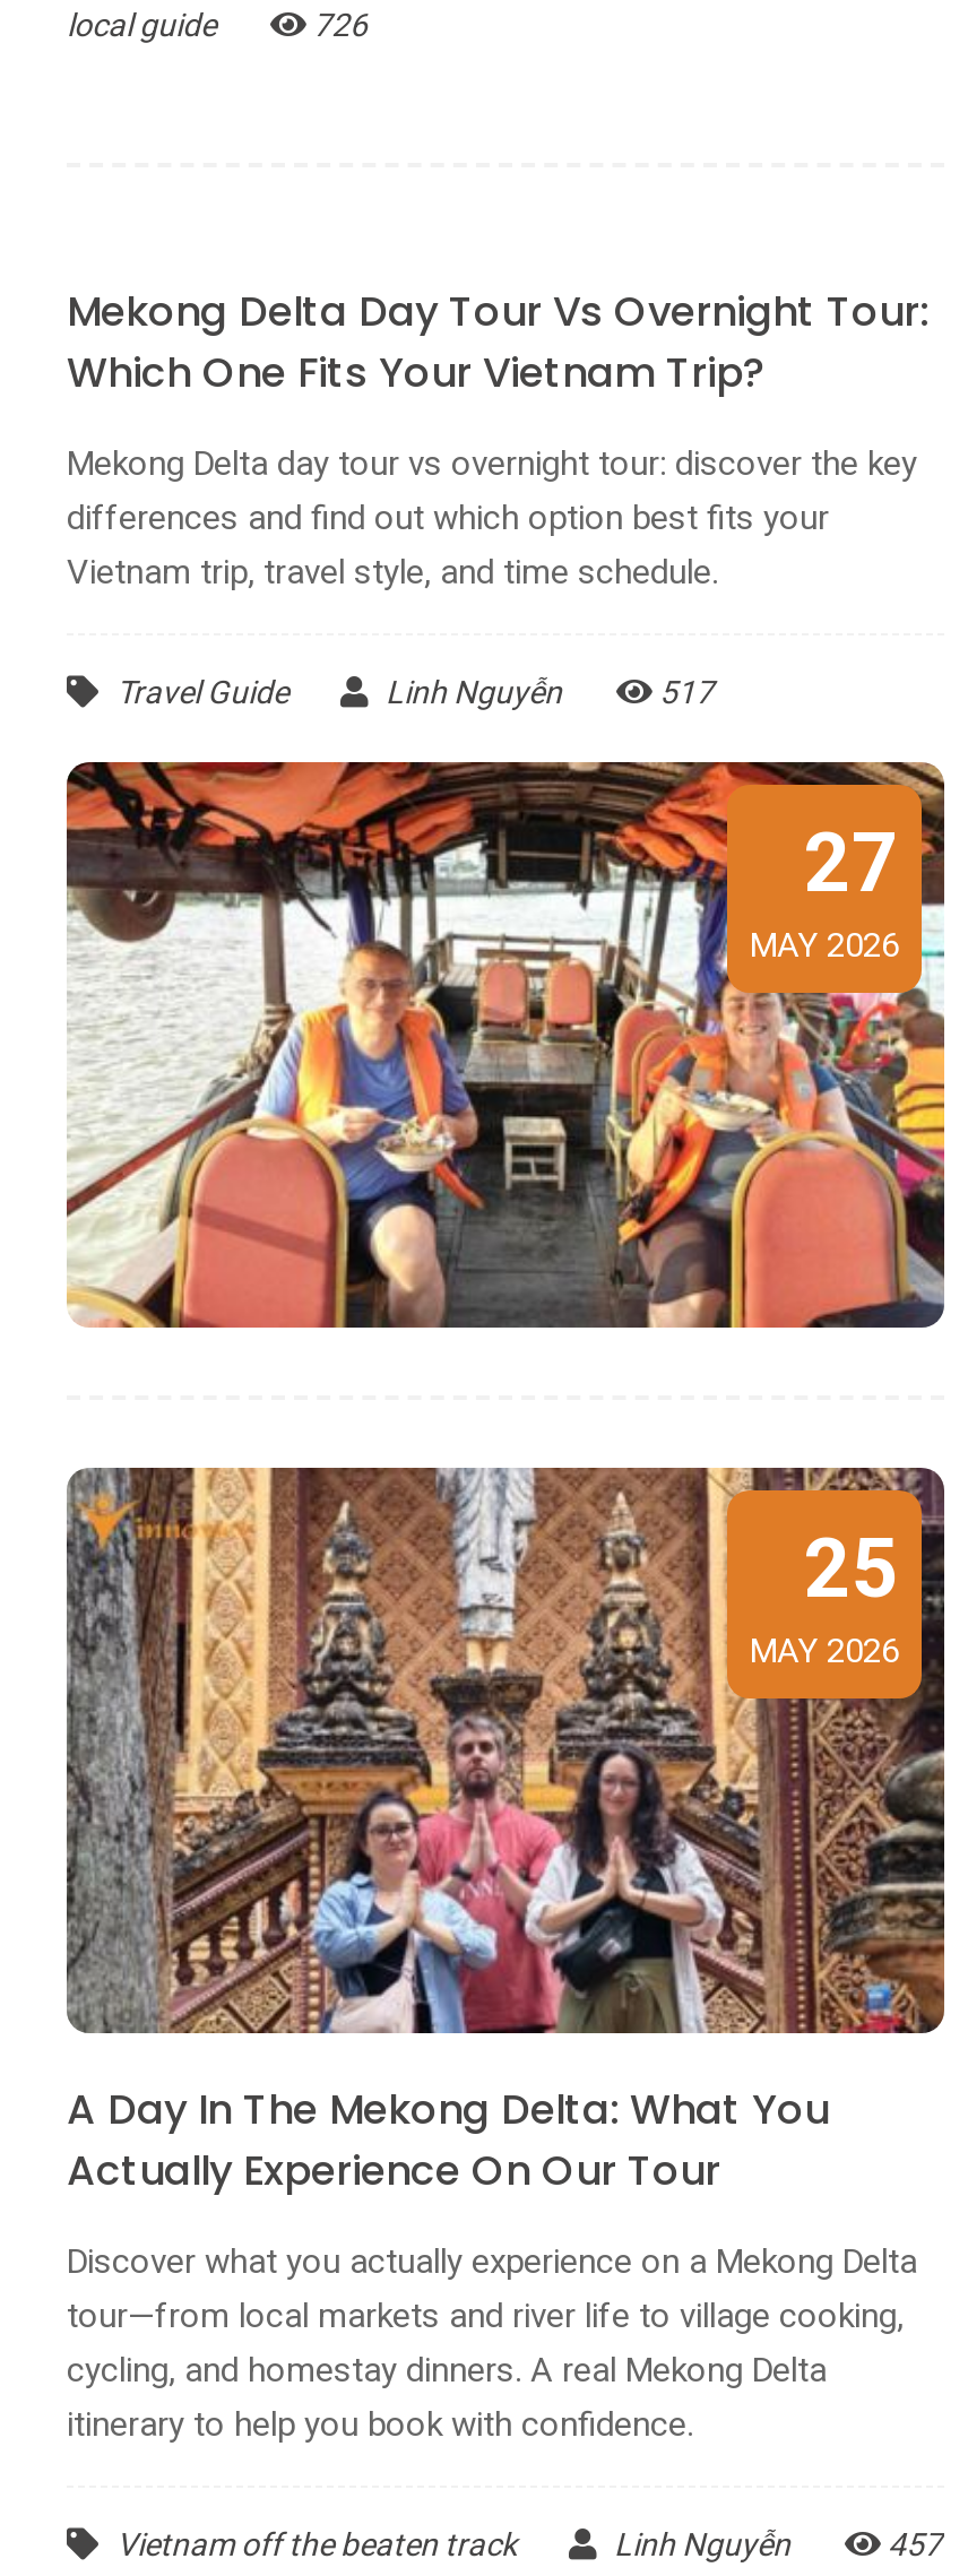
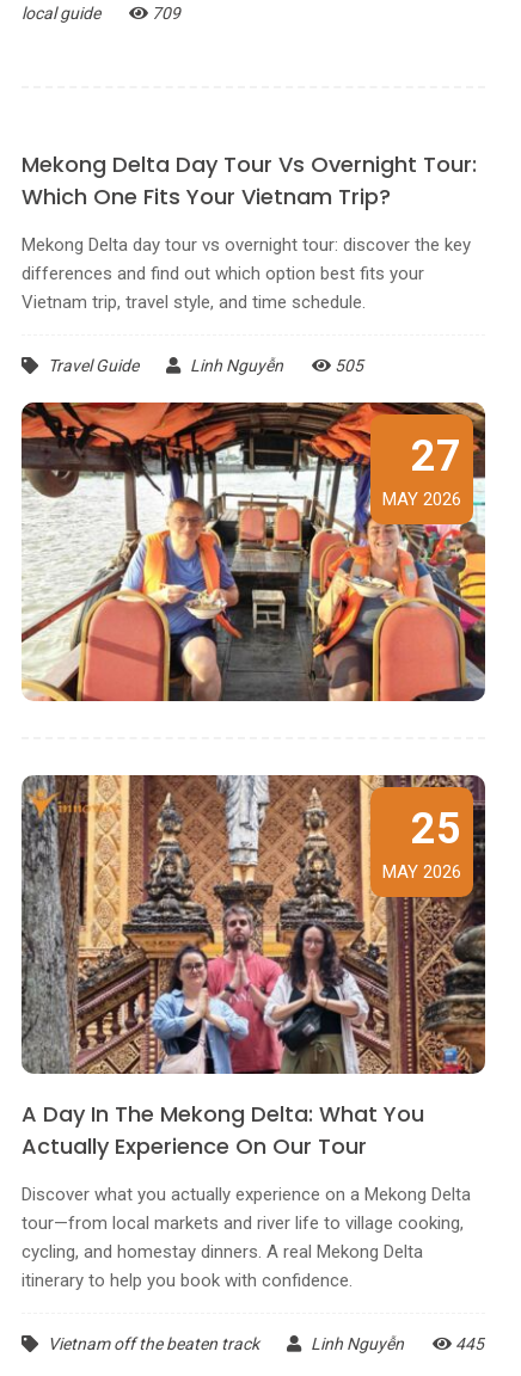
[306,7,368,43] 726 -> [148,4,180,23] 709
[652,674,714,710] 517 -> [331,356,363,375] 505
[881,2526,942,2562] 457 -> [452,1334,484,1353] 445

